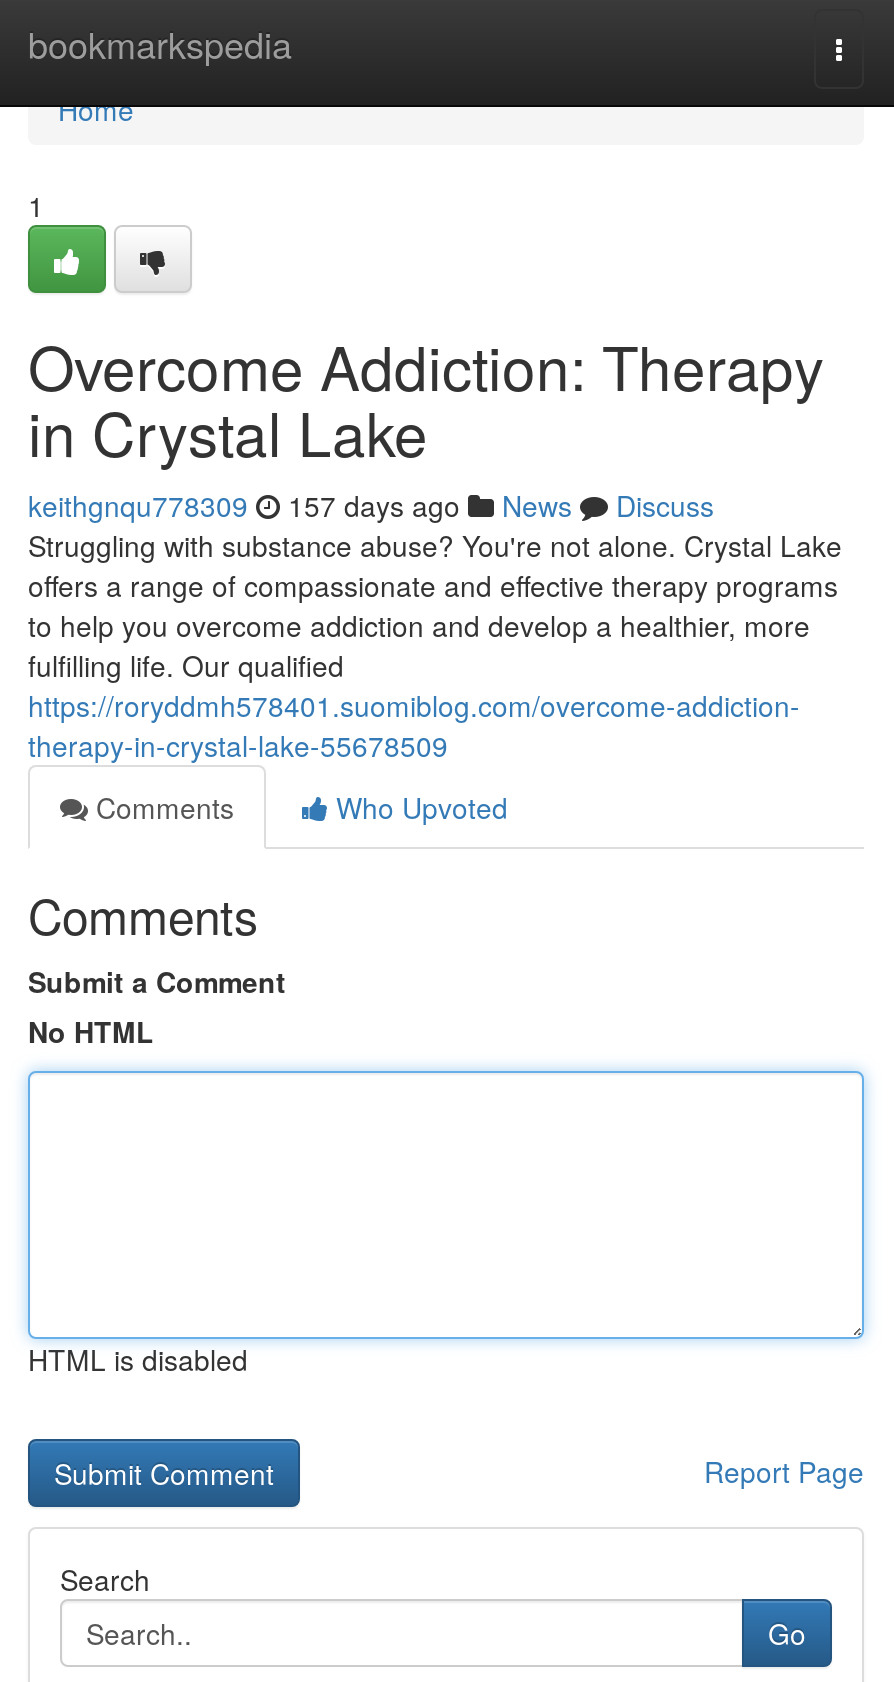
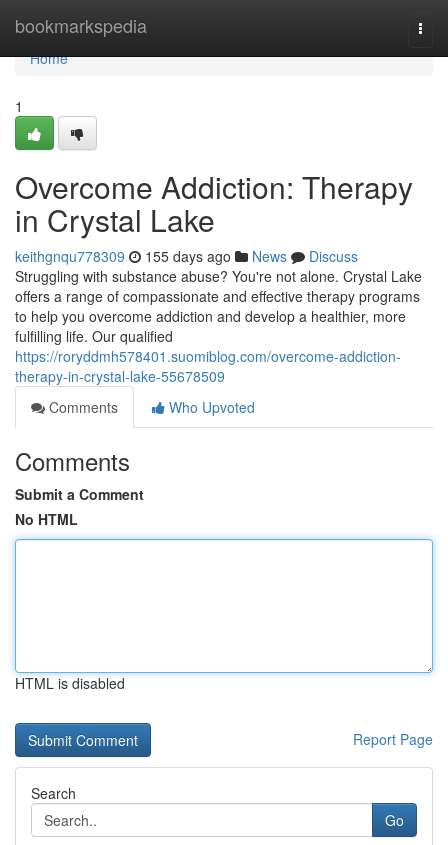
[28,485,714,525] keithgnqu778309 157 days ago News Discuss -> [15,246,358,266] keithgnqu778309 155 days ago News Discuss

